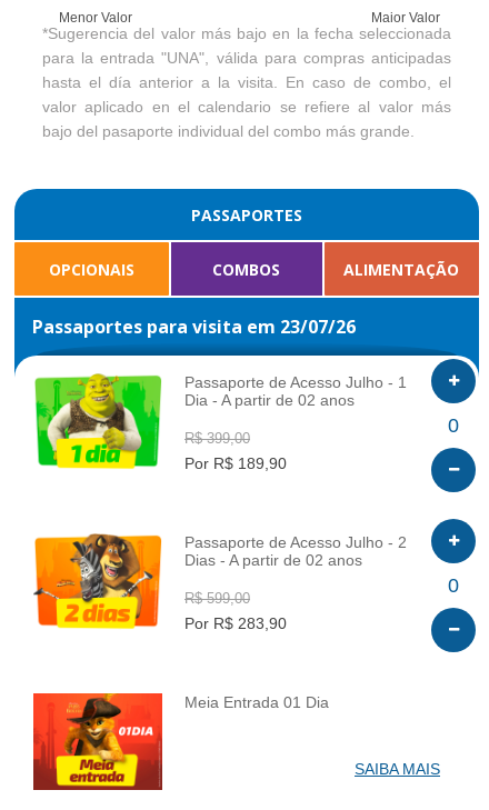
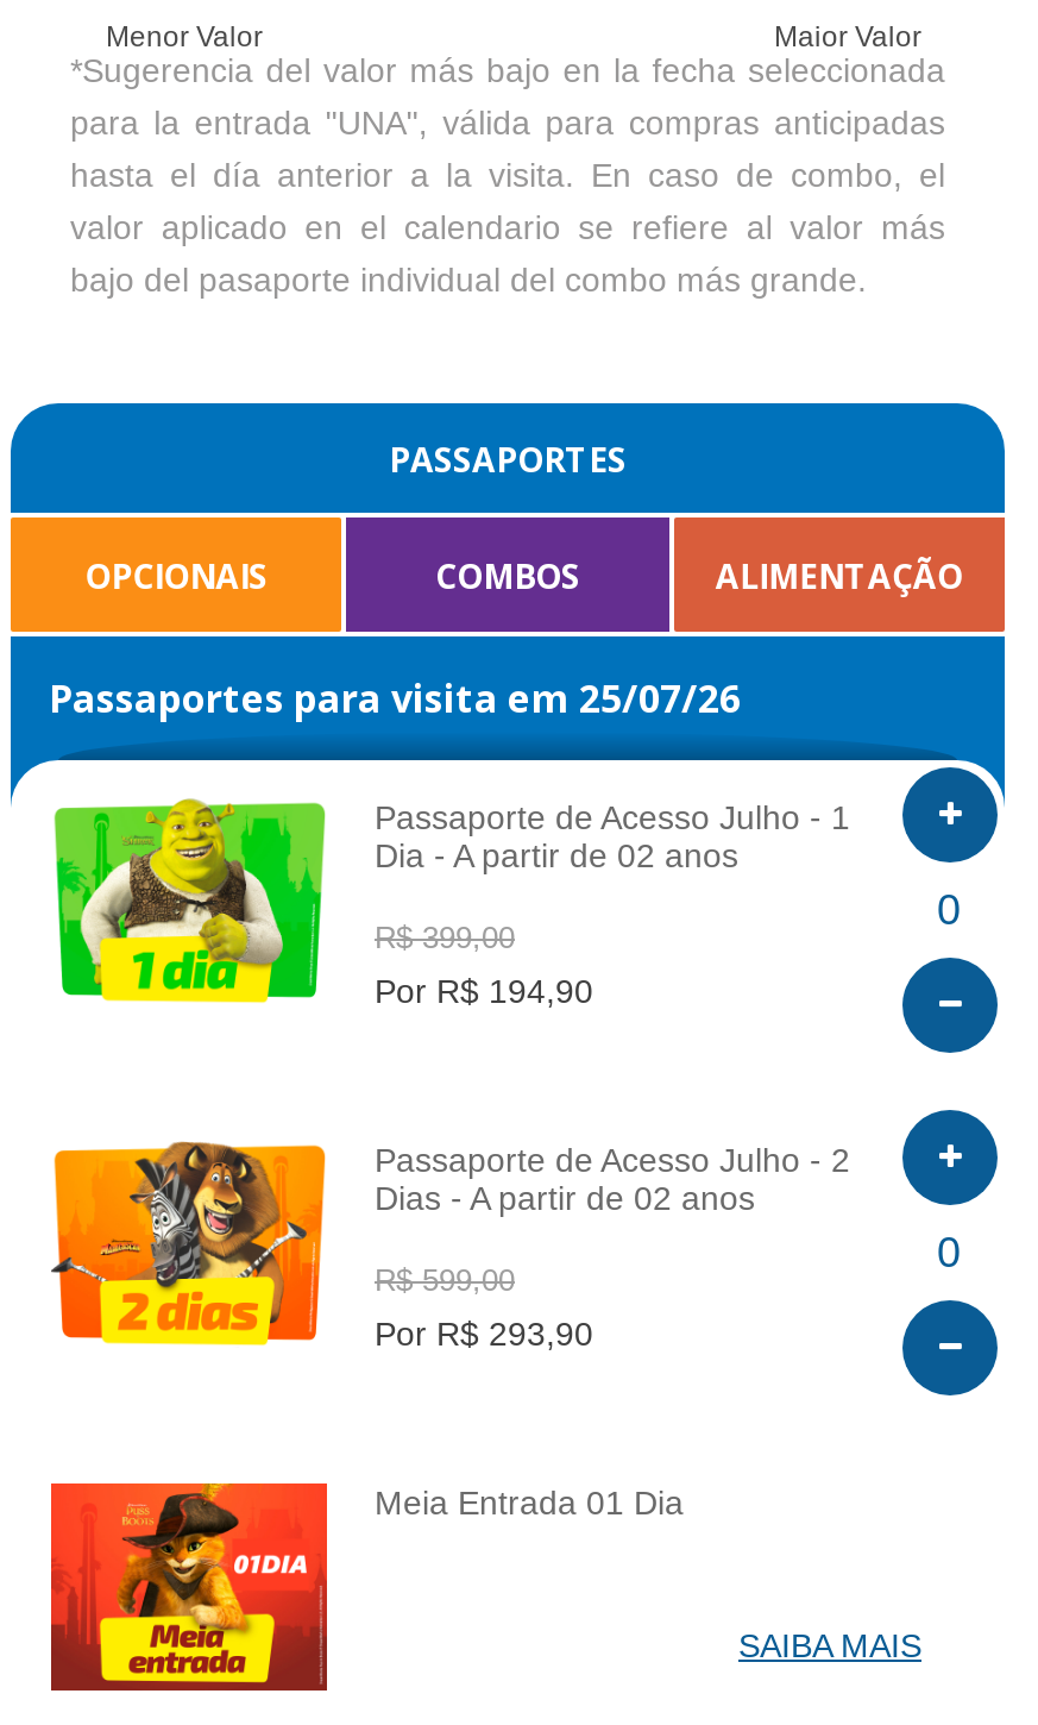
[32,314,356,339] Passaportes para visita em 23/07/26 -> [49,672,741,724] Passaportes para visita em 25/07/26
[184,454,287,472] Por R$ 189,90 -> [375,972,593,1010] Por R$ 194,90
[184,614,287,632] Por R$ 283,90 -> [375,1315,593,1353] Por R$ 293,90

